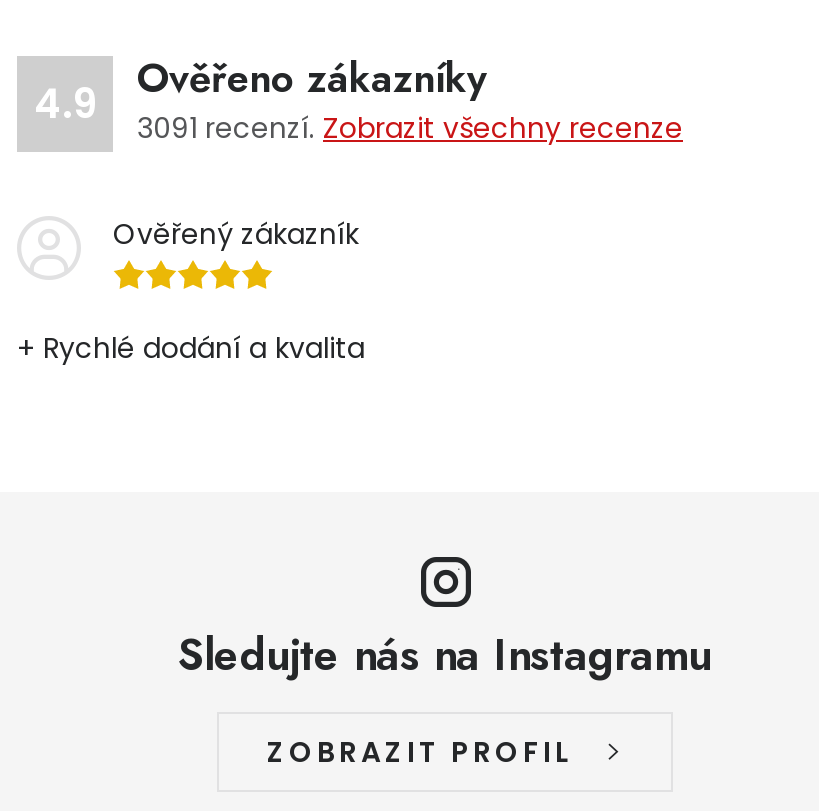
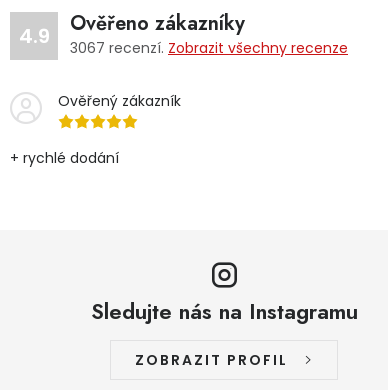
[137,107,683,147] 3091 recenzí. Zobrazit všechny recenze -> [70,38,348,58] 3067 recenzí. Zobrazit všechny recenze
[17,327,365,367] + Rychlé dodání a kvalita -> [10,148,119,168] + rychlé dodání

